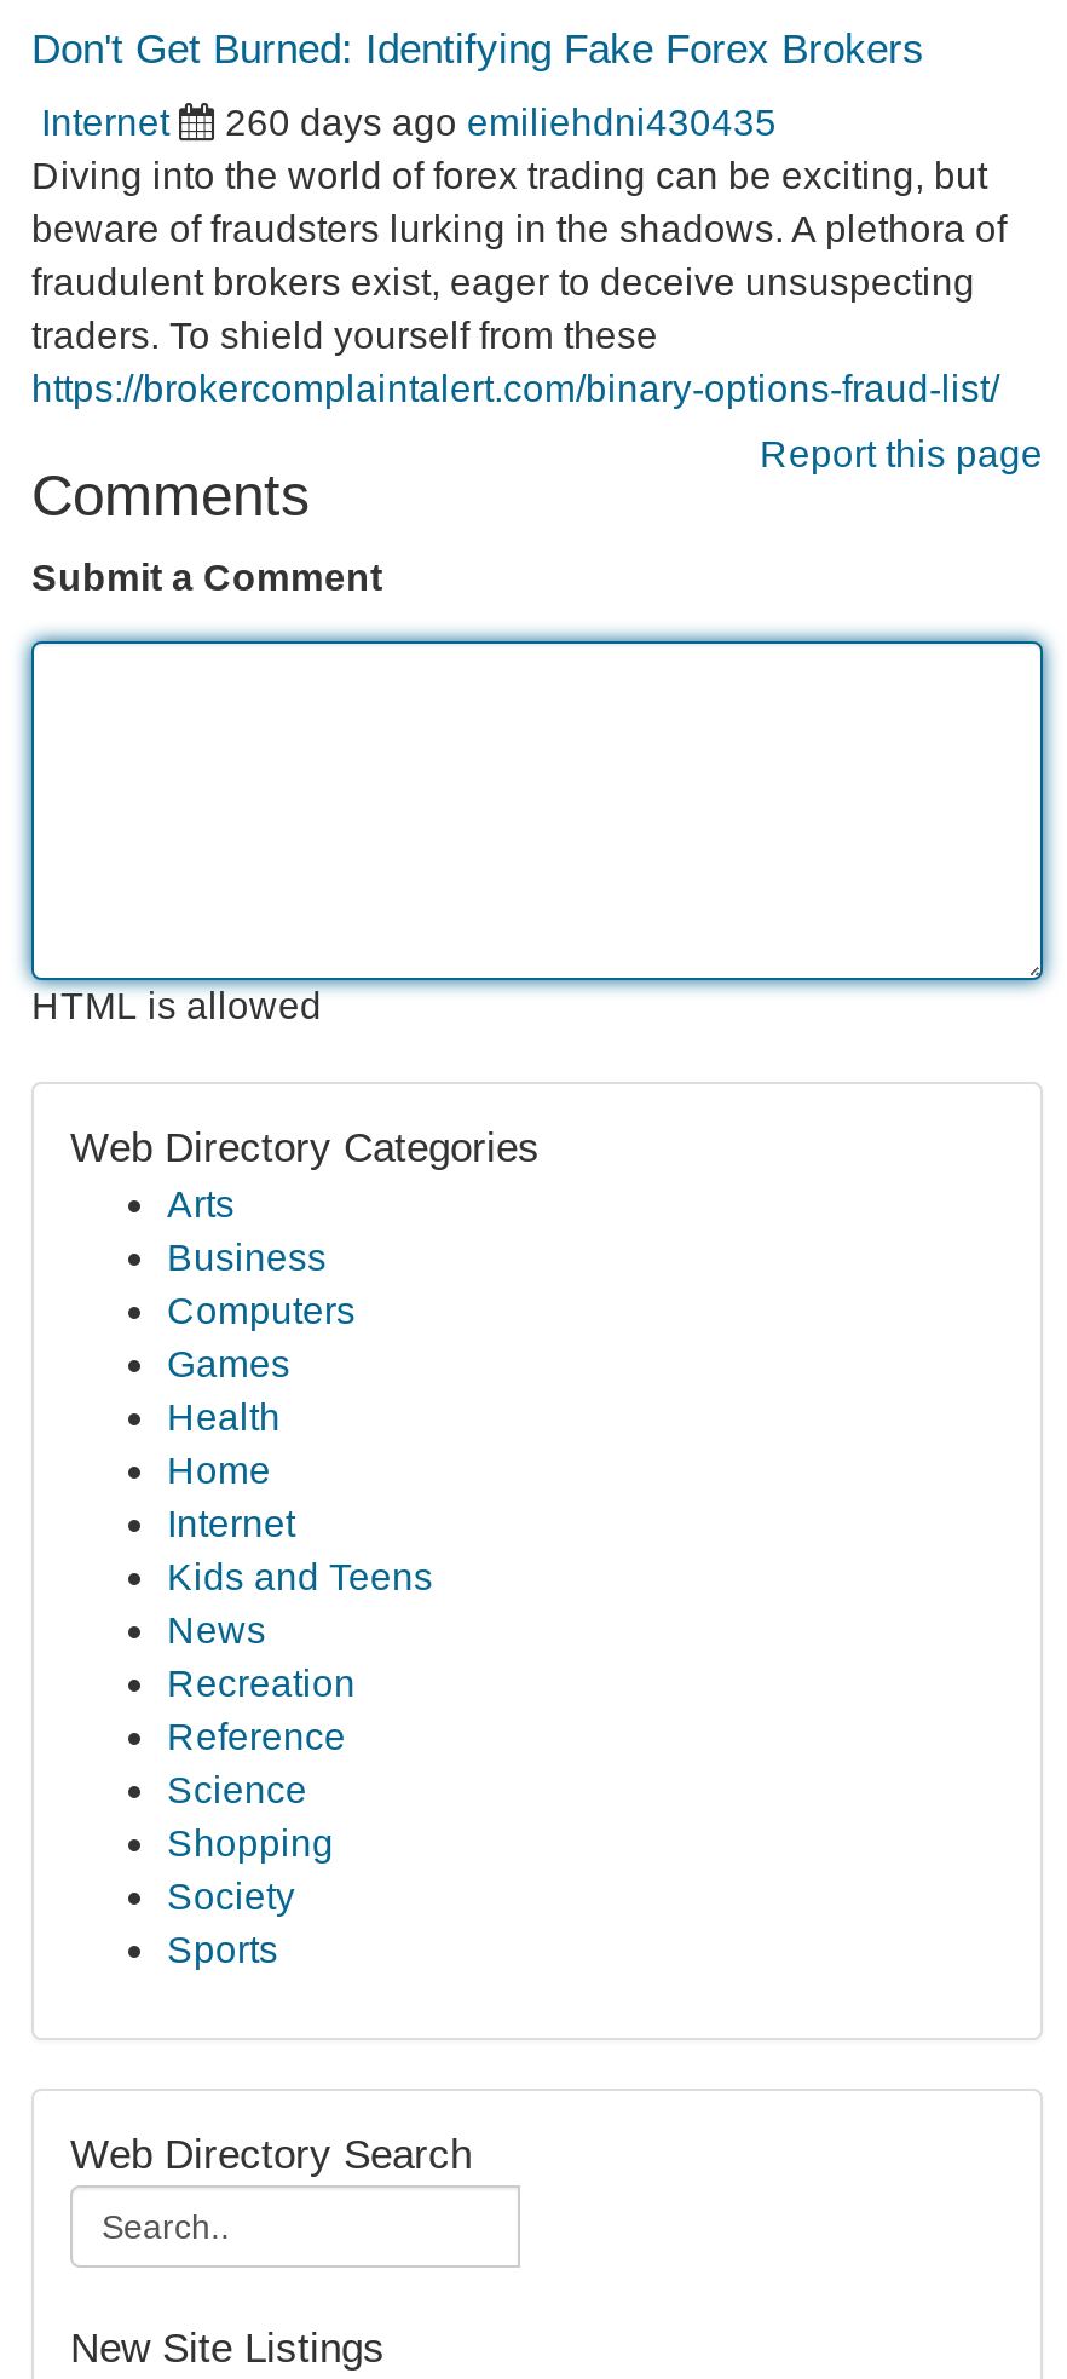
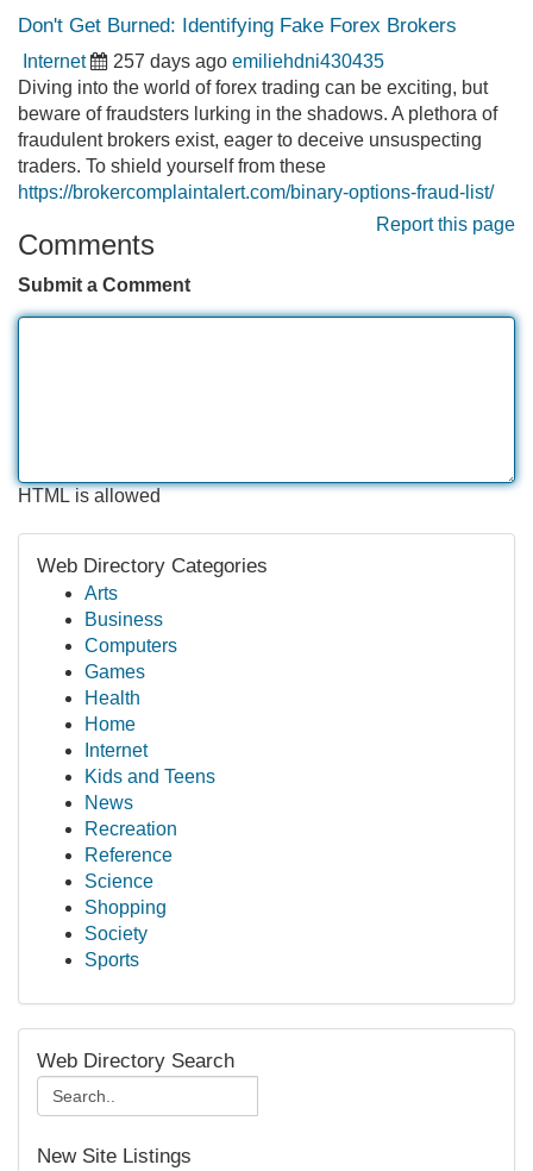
[225,102,777,143] 260 days ago emiliehdni430435 -> [113,51,384,71] 257 days ago emiliehdni430435

